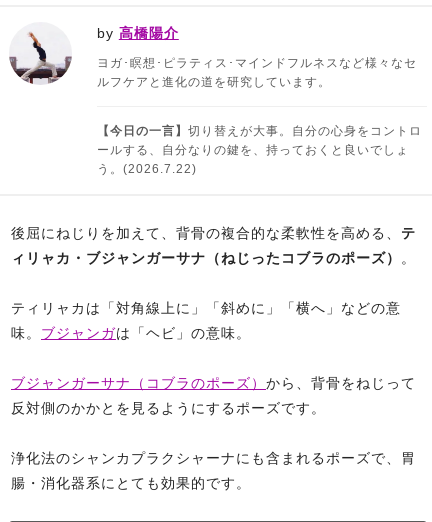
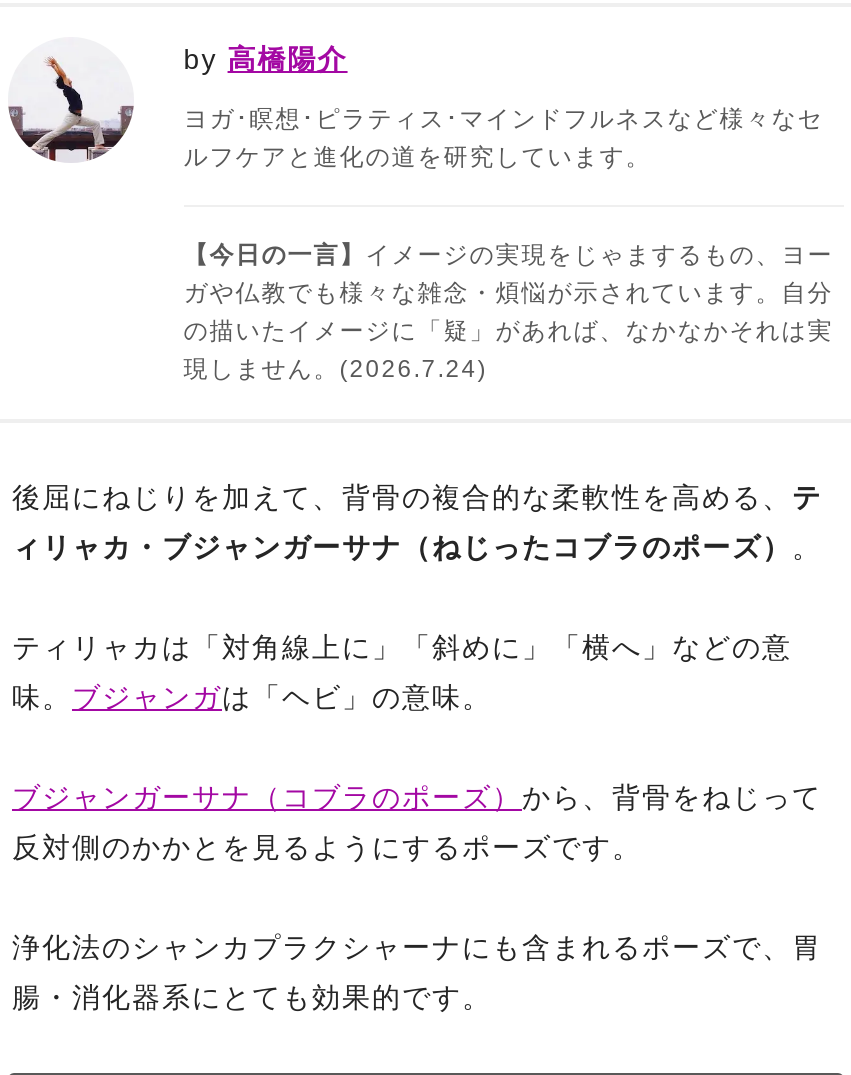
[97,124,422,176] 【今日の一言】切り替えが大事。自分の心身をコントロ | ールする、自分なりの鍵を、持っておくと良いでしょ | う。(2026.7.22) -> [184,241,834,383] 【今日の一言】イメージの実現をじゃまするもの、ヨー | ガや仏教でも様々な雑念・煩悩が示されています。自分 | の描いたイメージに「疑」があれば、なかなかそれは実 | 現しません。(2026.7.24)

